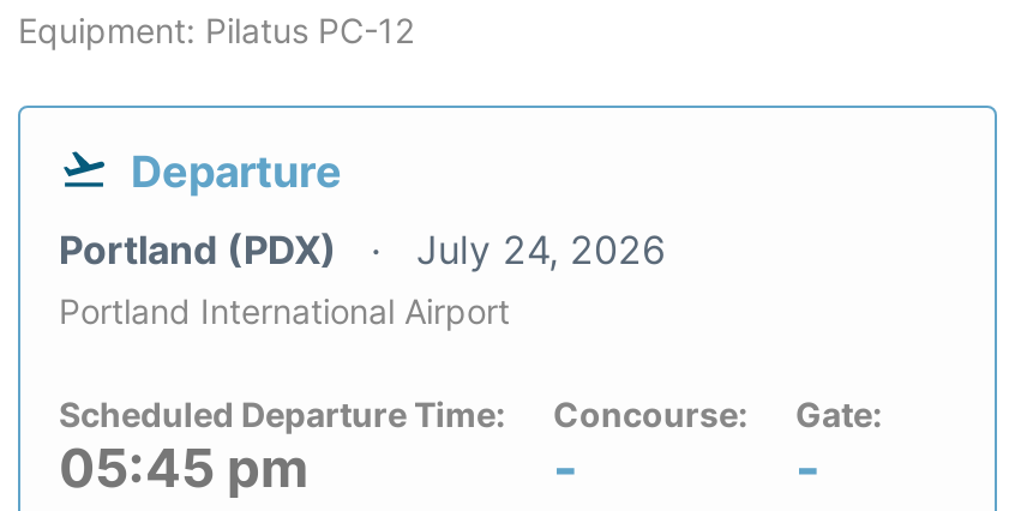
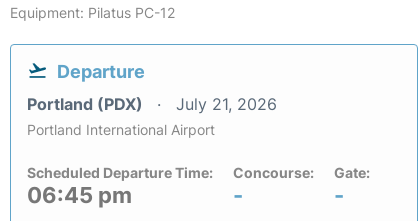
[59,227,666,275] Portland (PDX) July 24, 2026 -> [27,94,277,114] Portland (PDX) July 21, 2026
[59,438,308,500] 05:45 pm -> [27,182,132,208] 06:45 pm

